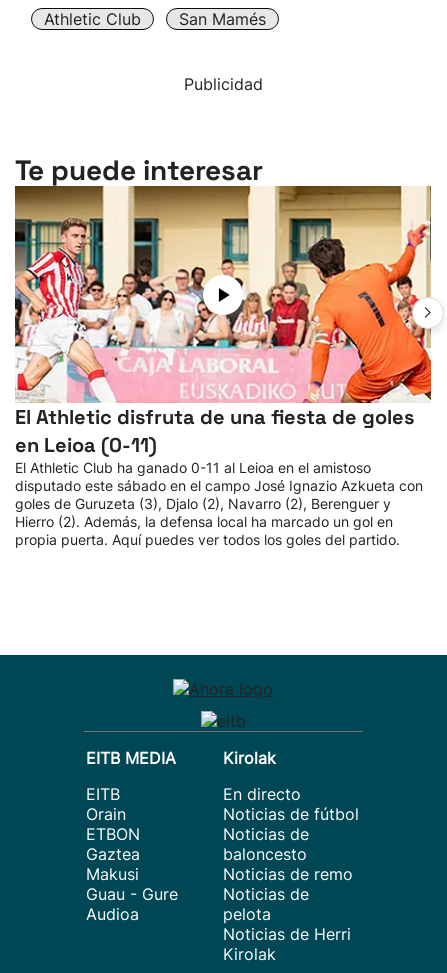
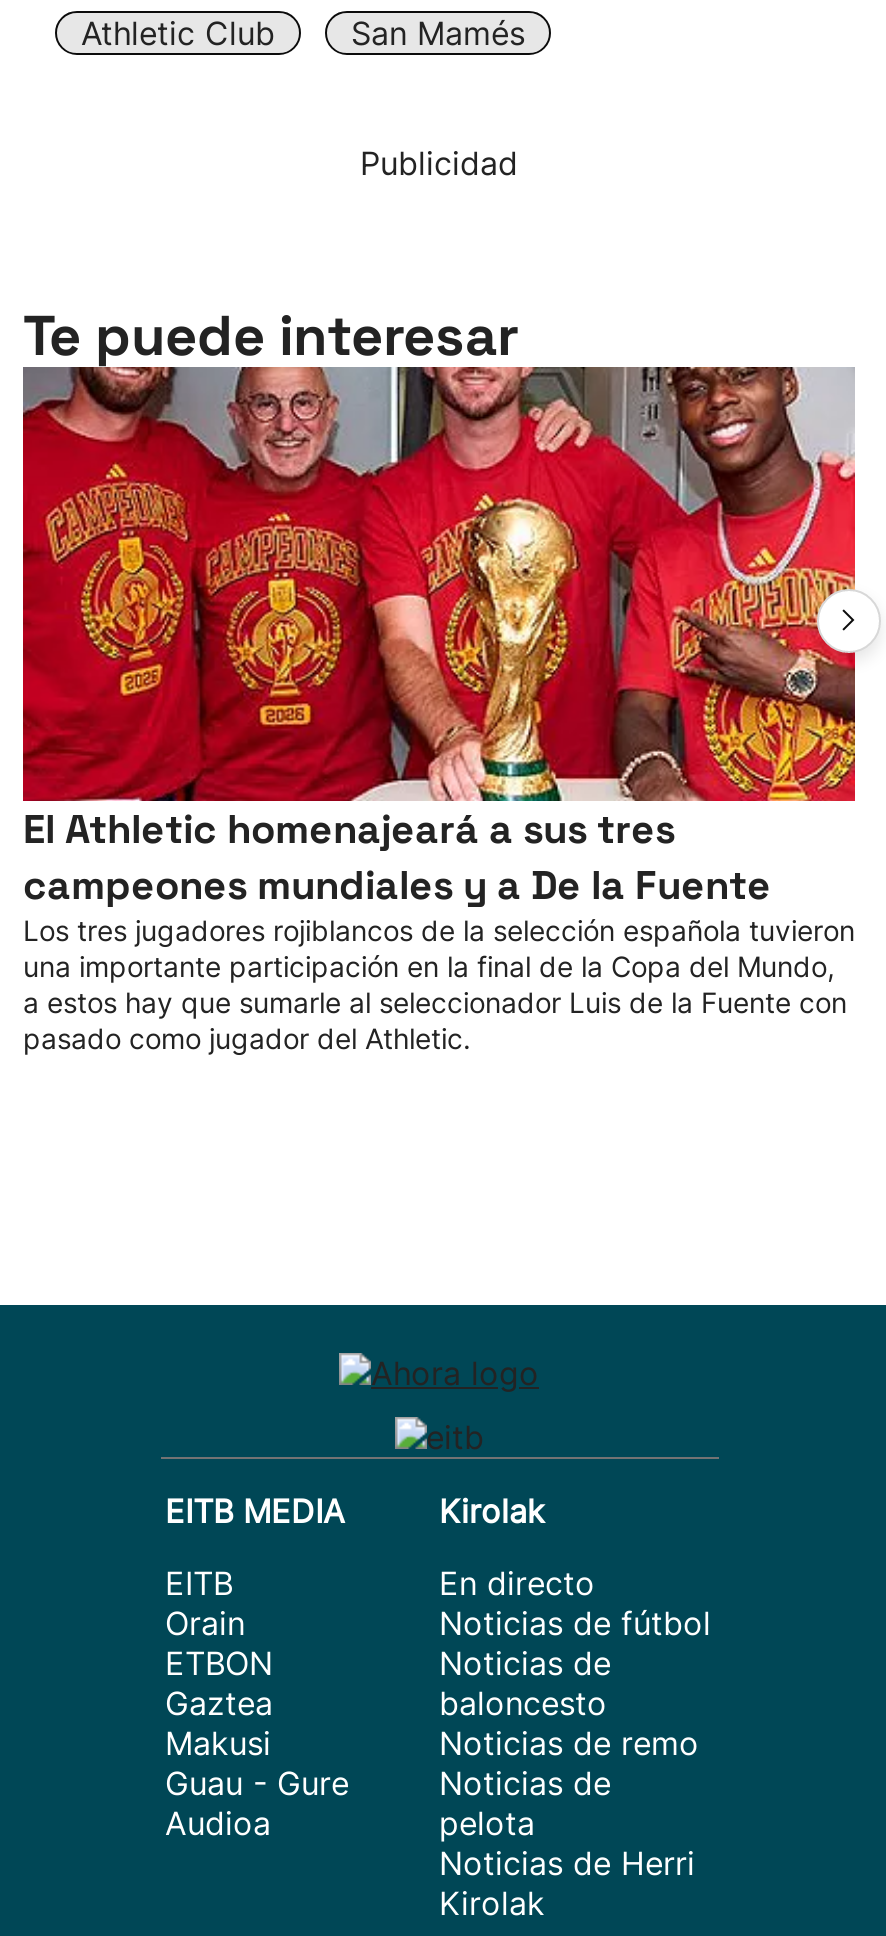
[14,186,432,548] [image] | El Athletic disfruta de una fiesta de goles | en Leioa (0-11) | El Athletic Club ha ganado 0-11 al Leioa en el amistoso | disputado este sábado en el campo José Ignazio Azkueta con | goles de Guruzeta (3), Djalo (2), Navarro (2), Berenguer y | Hierro (2). Además, la defensa local ha marcado un gol en | propia puerta. Aquí puedes ver todos los goles del partido. -> [21,365,857,1055] [image] | El Athletic homenajeará a sus tres | campeones mundiales y a De la Fuente | Los tres jugadores rojiblancos de la selección española tuvieron | una importante participación en la final de la Copa del Mundo, | a estos hay que sumarle al seleccionador Luis de la Fuente con | pasado como jugador del Athletic.

